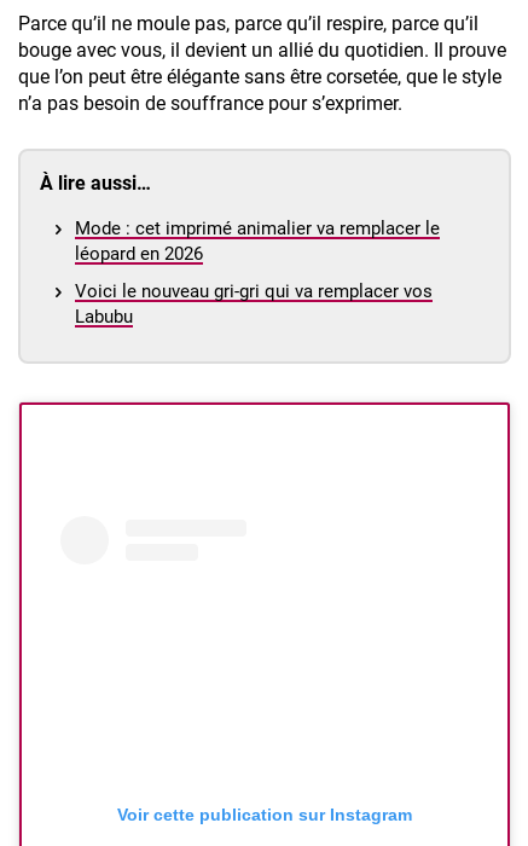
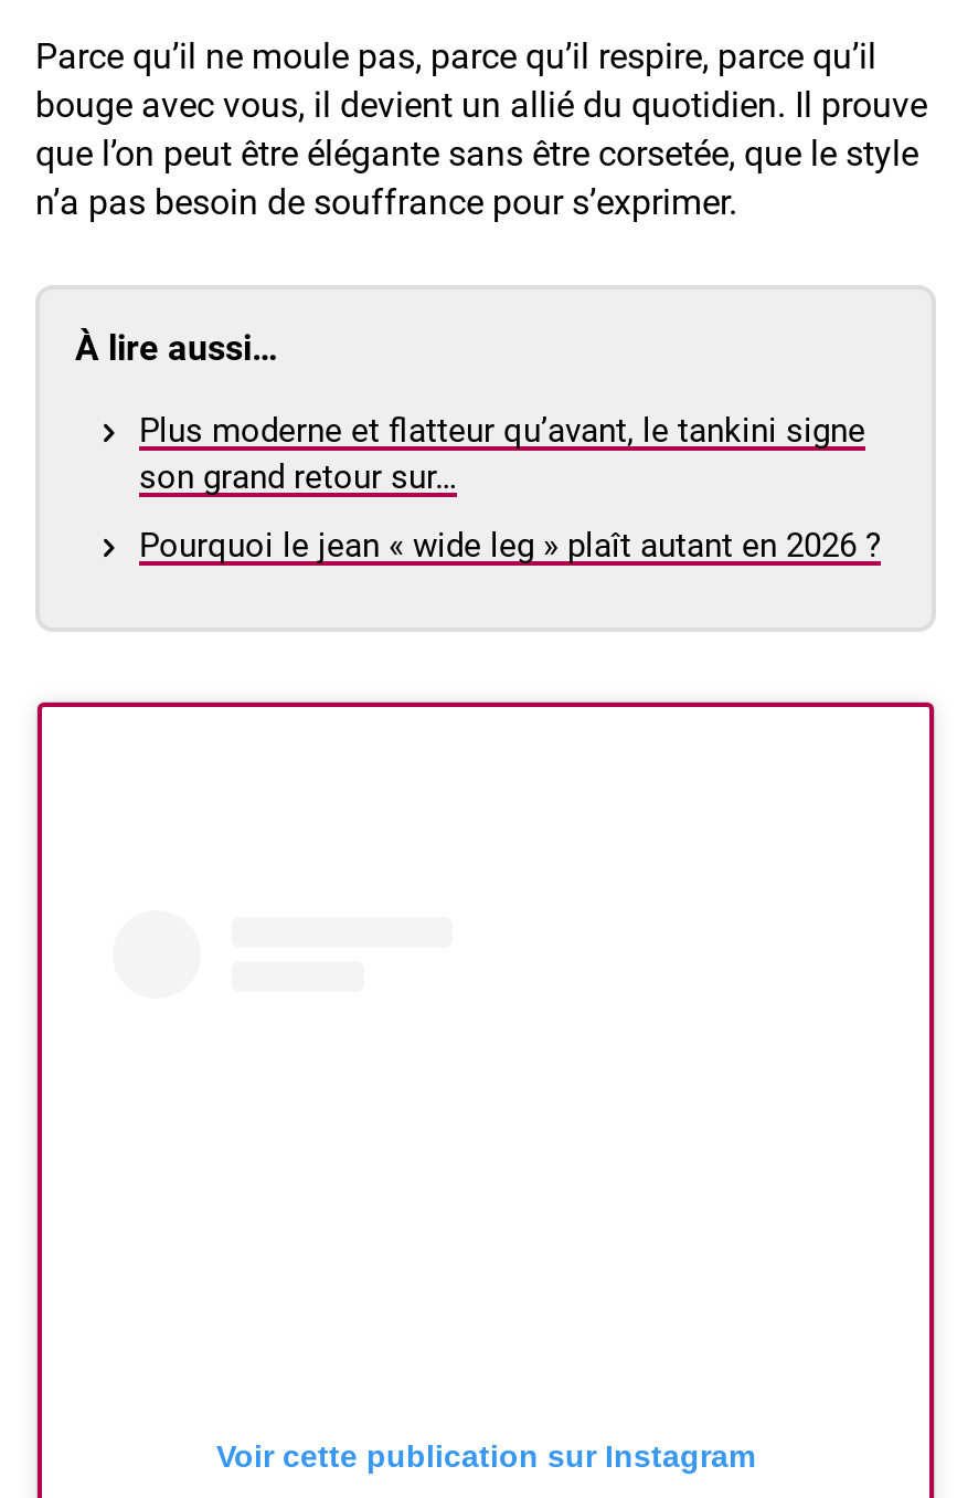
[75,217,440,264] Mode : cet imprimé animalier va remplacer le | léopard en 2026 -> [139,410,865,496] Plus moderne et flatteur qu’avant, le tankini signe | son grand retour sur…
[75,280,433,327] Voici le nouveau gri-gri qui va remplacer vos | Labubu -> [139,525,881,565] Pourquoi le jean « wide leg » plaît autant en 2026 ?

